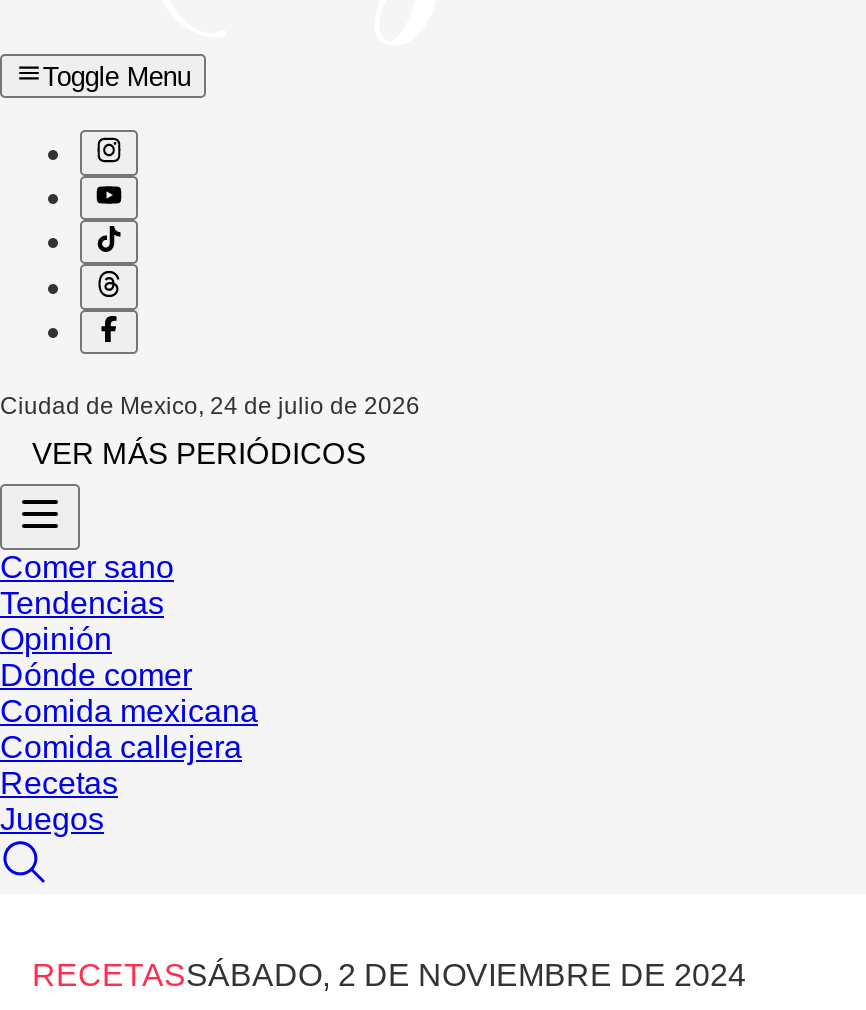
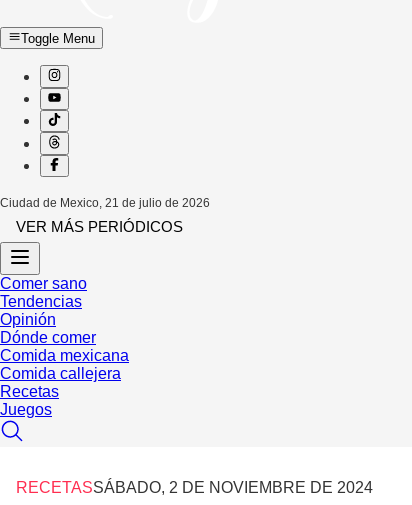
[0,392,420,420] Ciudad de Mexico, 24 de julio de 2026 -> [0,196,210,210] Ciudad de Mexico, 21 de julio de 2026

